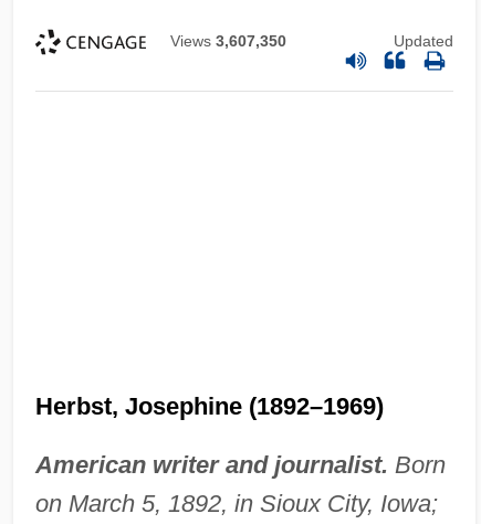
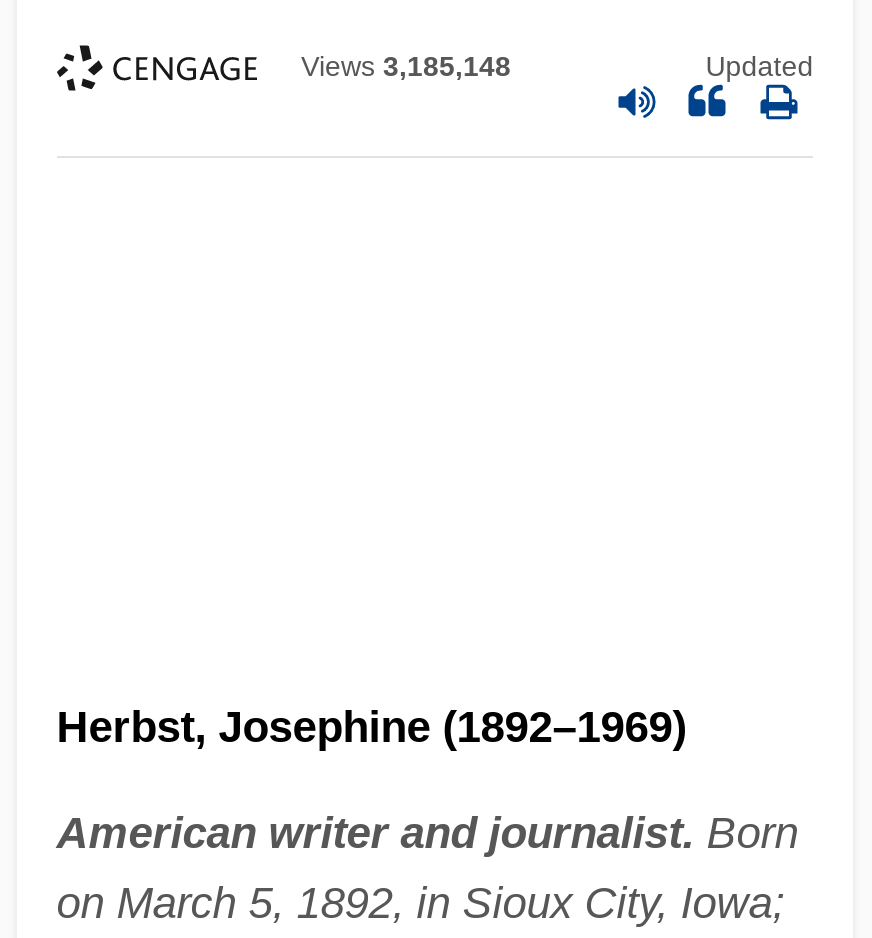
[170,33,286,50] Views 3,607,350 -> [301,51,511,83] Views 3,185,148

